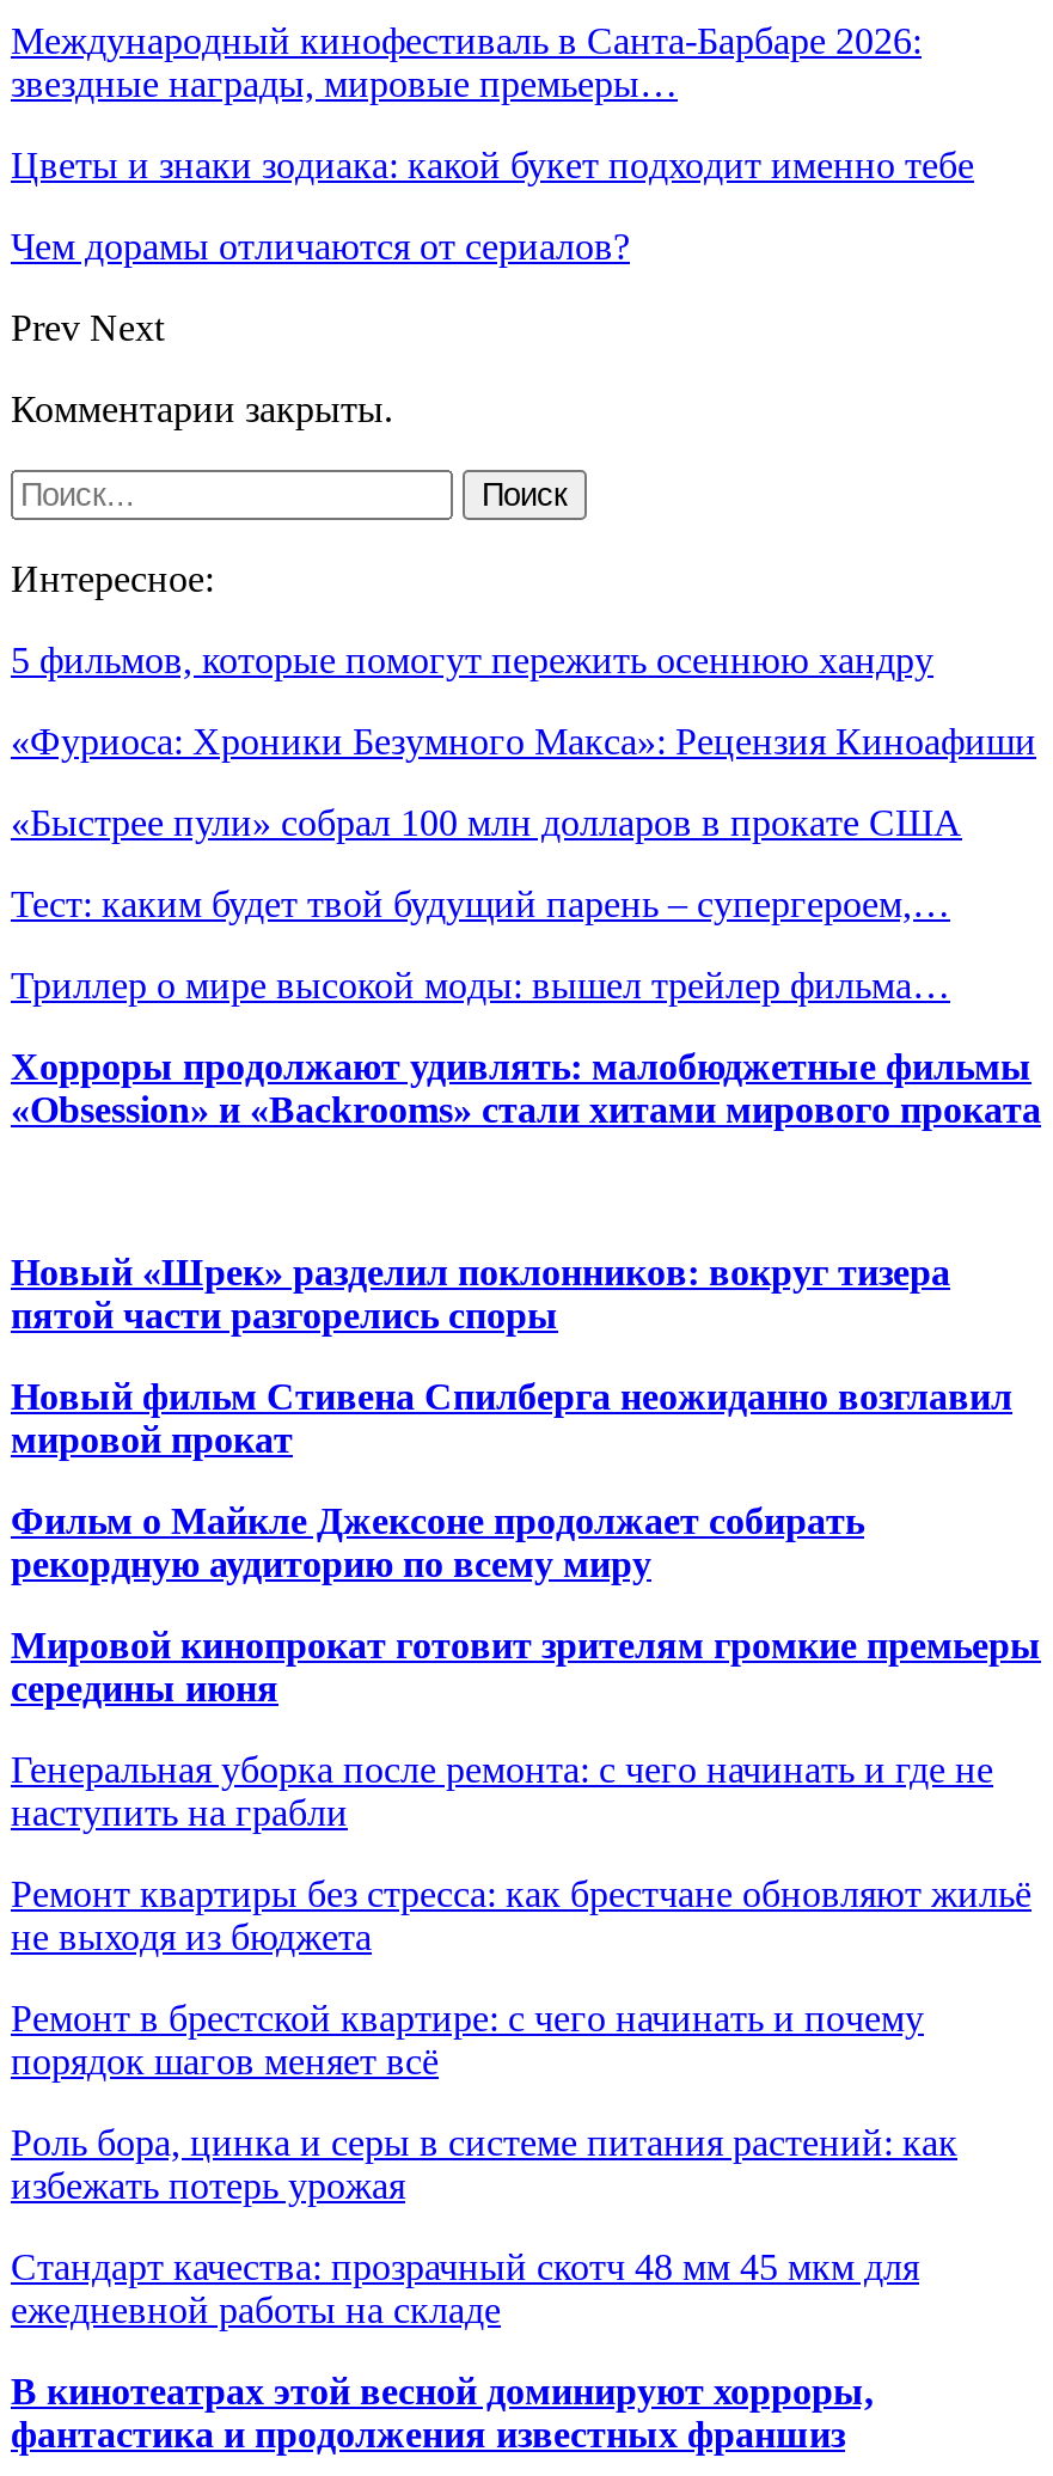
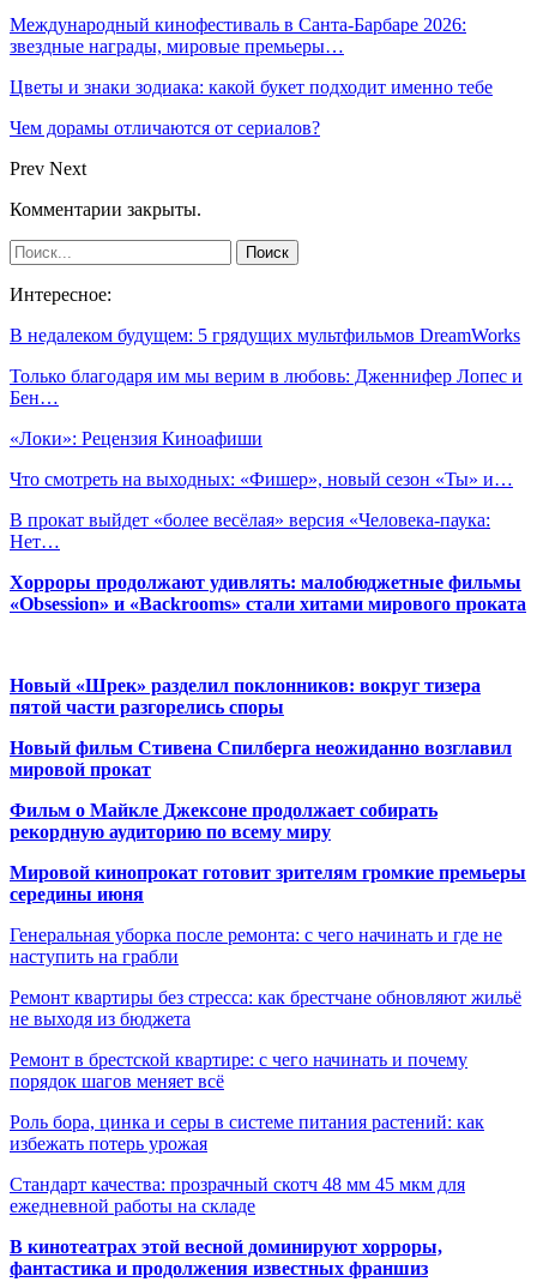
[11,639,933,680] 5 фильмов, которые помогут пережить осеннюю хандру -> [10,325,520,345] В недалеком будущем: 5 грядущих мультфильмов DreamWorks
[11,720,1036,761] «Фуриоса: Хроники Безумного Макса»: Рецензия Киноафиши -> [10,366,523,408] Только благодаря им мы верим в любовь: Дженнифер Лопес и | Бен…
[11,802,962,842] «Быстрее пули» собрал 100 млн долларов в прокате США -> [10,428,263,448] «Локи»: Рецензия Киноафиши
[11,883,950,924] Тест: каким будет твой будущий парень – супергероем,… -> [10,469,513,489] Что смотреть на выходных: «Фишер», новый сезон «Ты» и…
[11,964,950,1005] Триллер о мире высокой моды: вышел трейлер фильма… -> [10,509,490,551] В прокат выйдет «более весёлая» версия «Человека-паука: | Нет…

